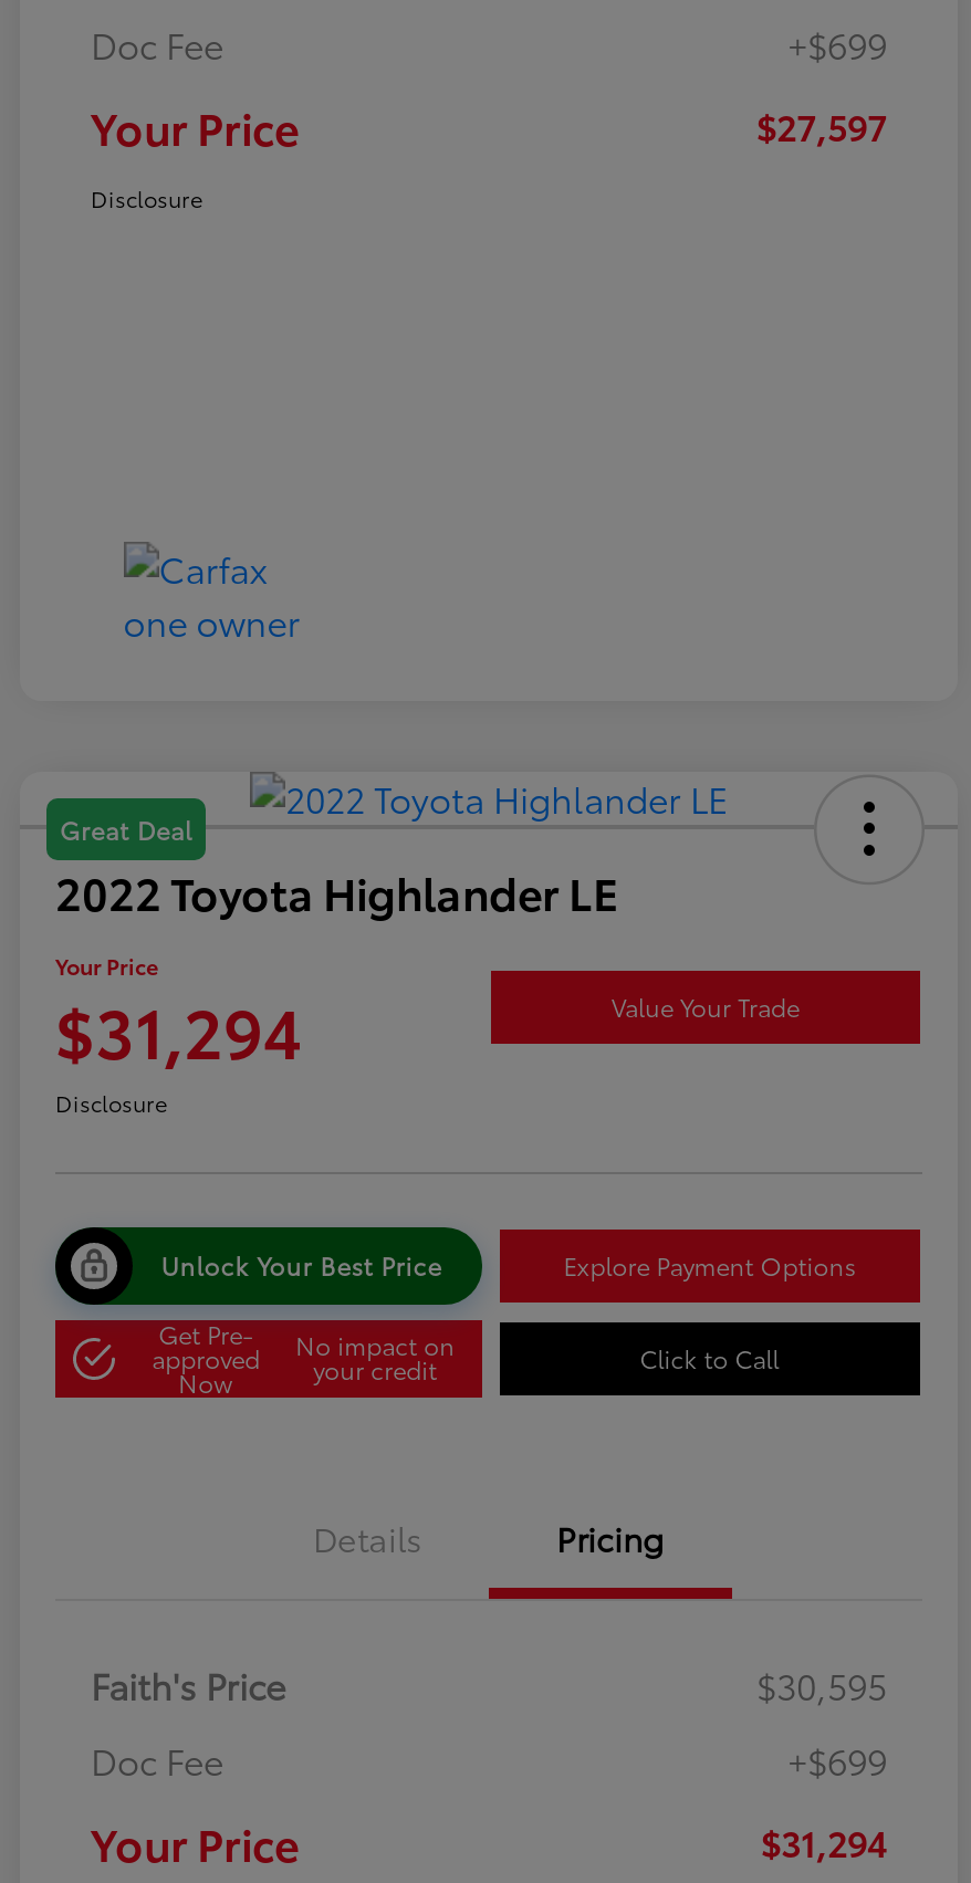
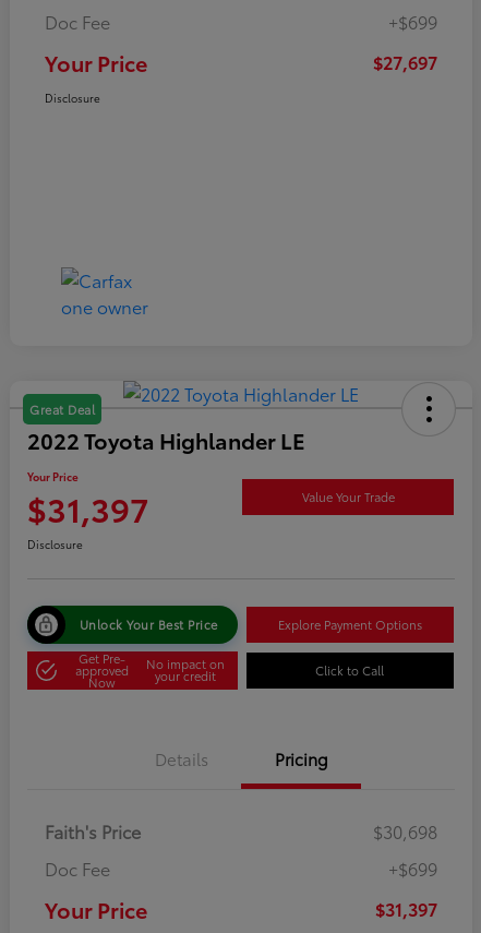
[756,99,887,150] $27,597 -> [373,49,437,74] $27,697
[55,981,303,1077] $31,294 -> [27,484,149,531] $31,397
[756,1658,887,1709] $30,595 -> [373,818,437,843] $30,698
[761,1815,887,1866] $31,294 -> [375,896,437,921] $31,397

